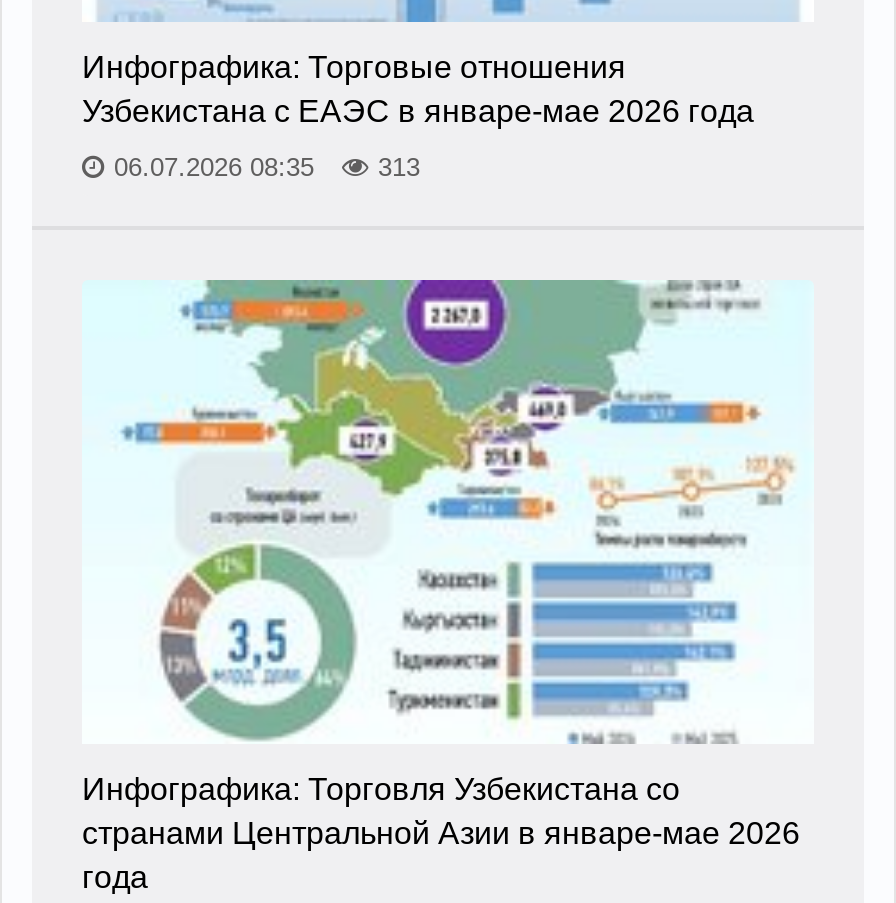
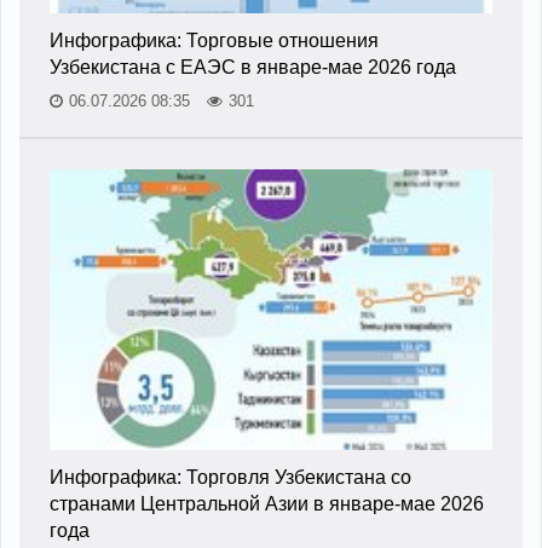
[114,152,420,182] 06.07.2026 08:35 313 -> [69,92,254,110] 06.07.2026 08:35 301

